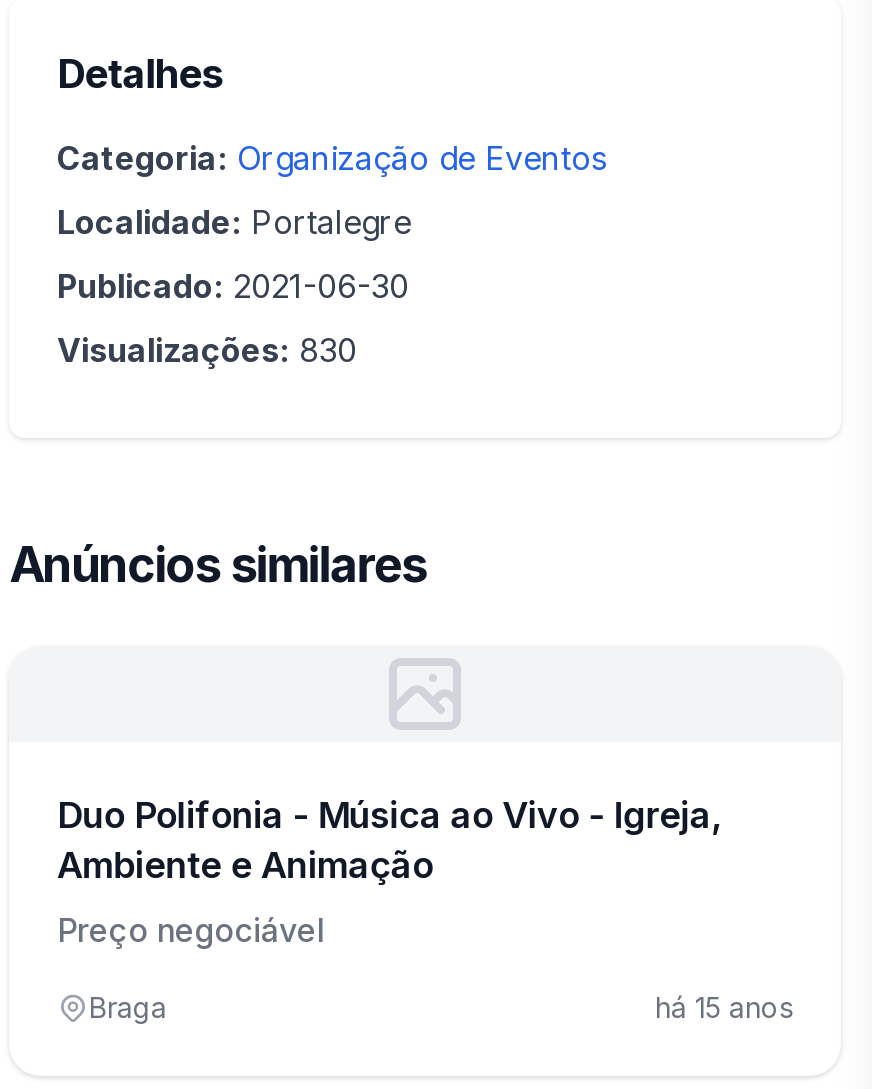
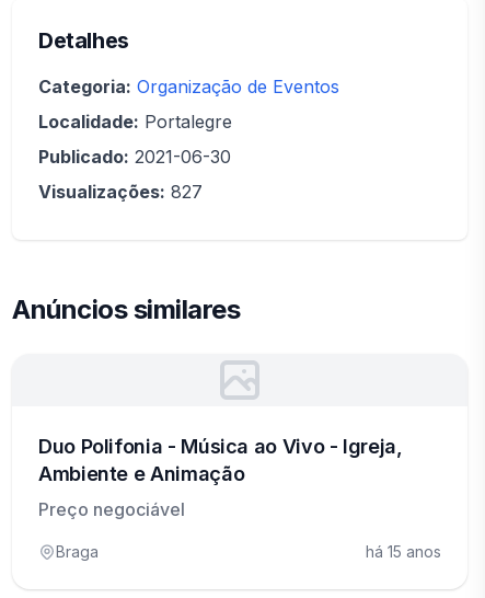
[57,330,357,370] Visualizações: 830 -> [38,181,203,203] Visualizações: 827

